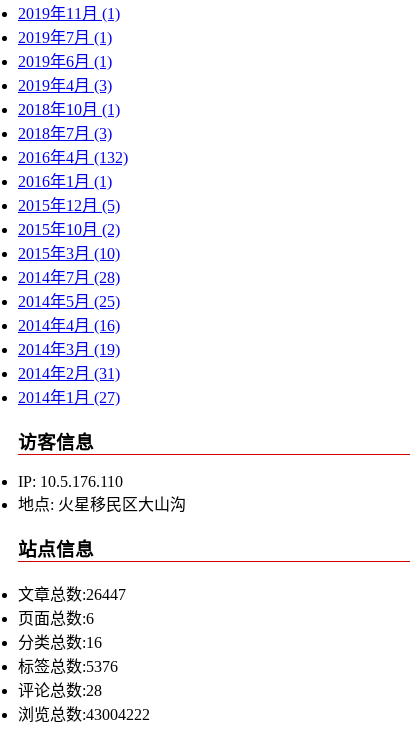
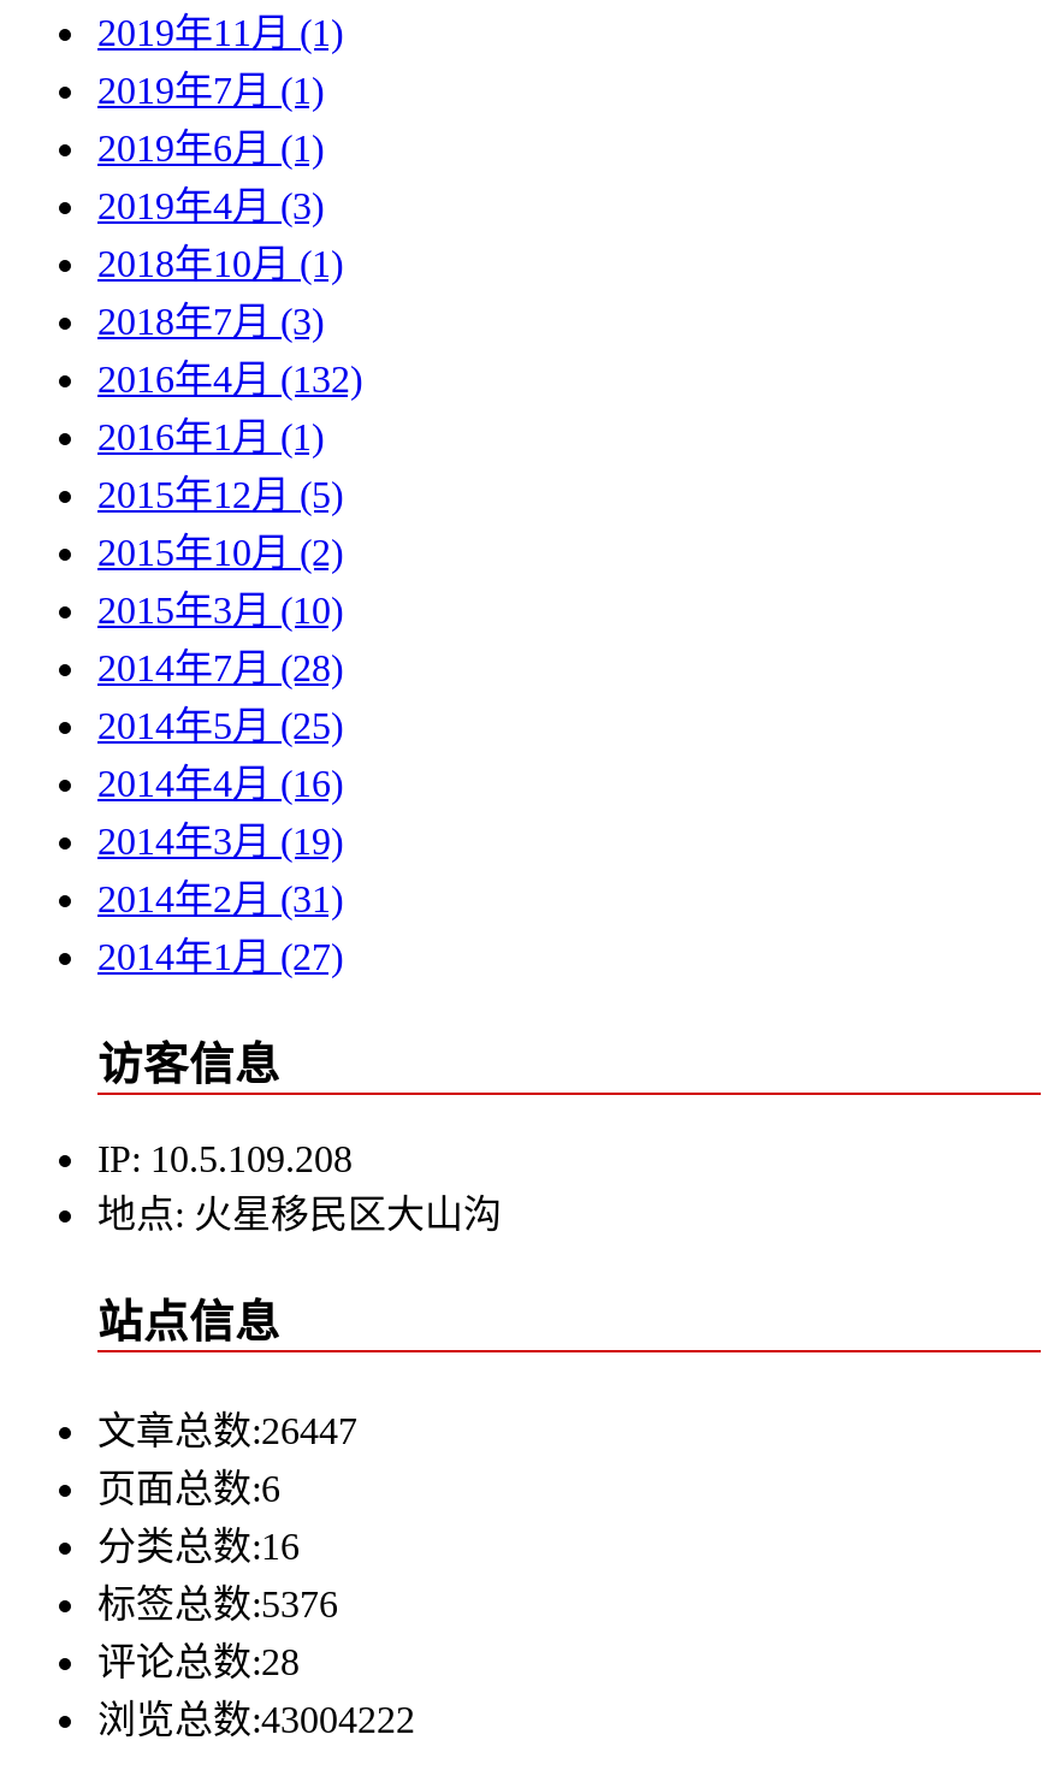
[18,473,123,490] IP: 10.5.176.110 -> [97,1139,353,1180] IP: 10.5.109.208

